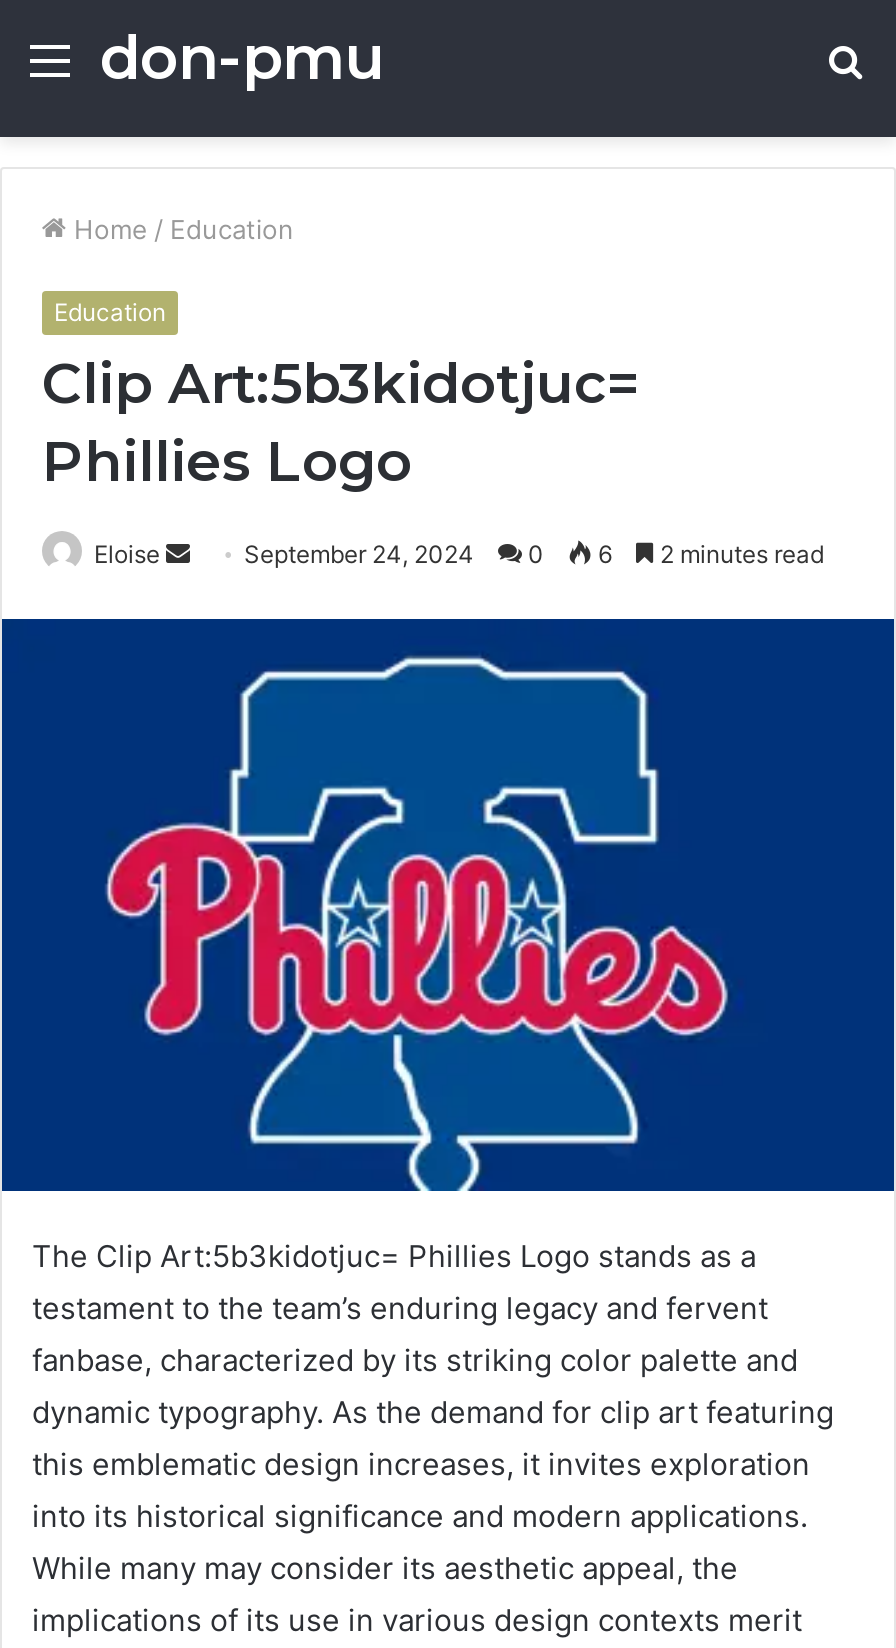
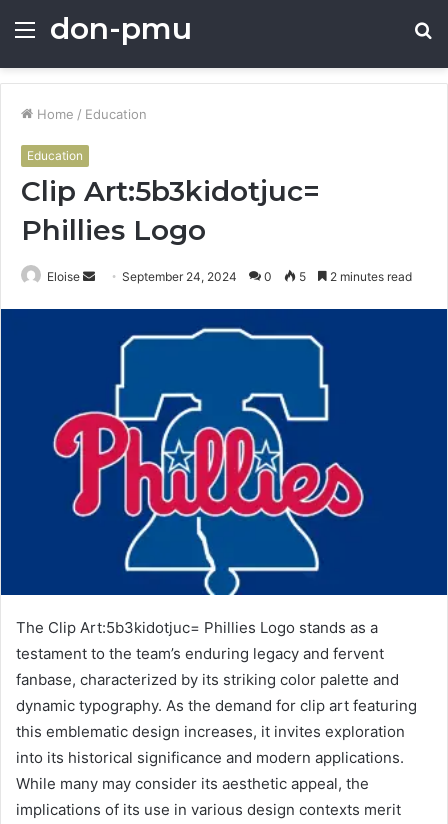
[592,539,612,569] 6 -> [296,269,306,284] 5

